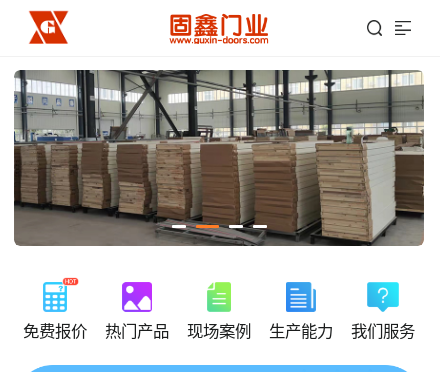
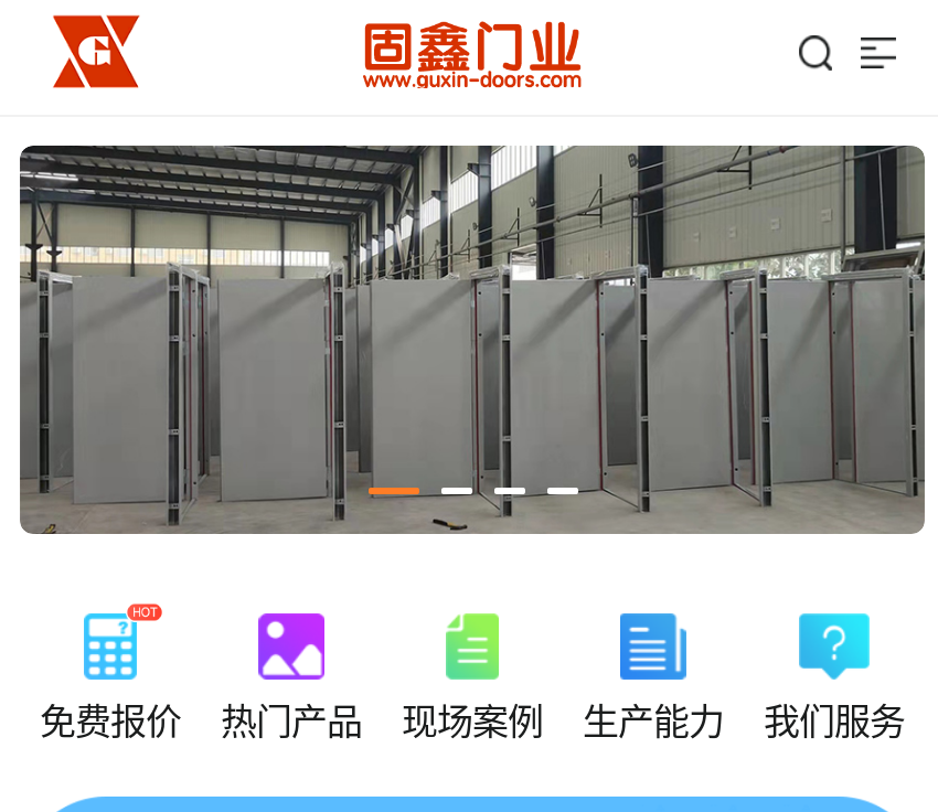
[14,69,424,246] [image] -> [18,143,927,534] [image]

